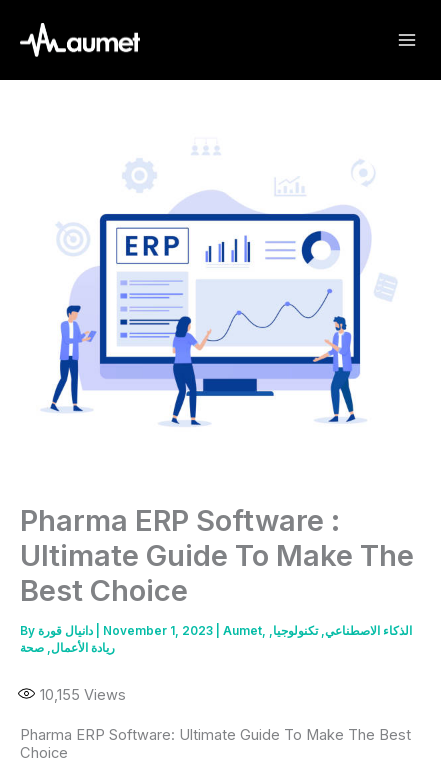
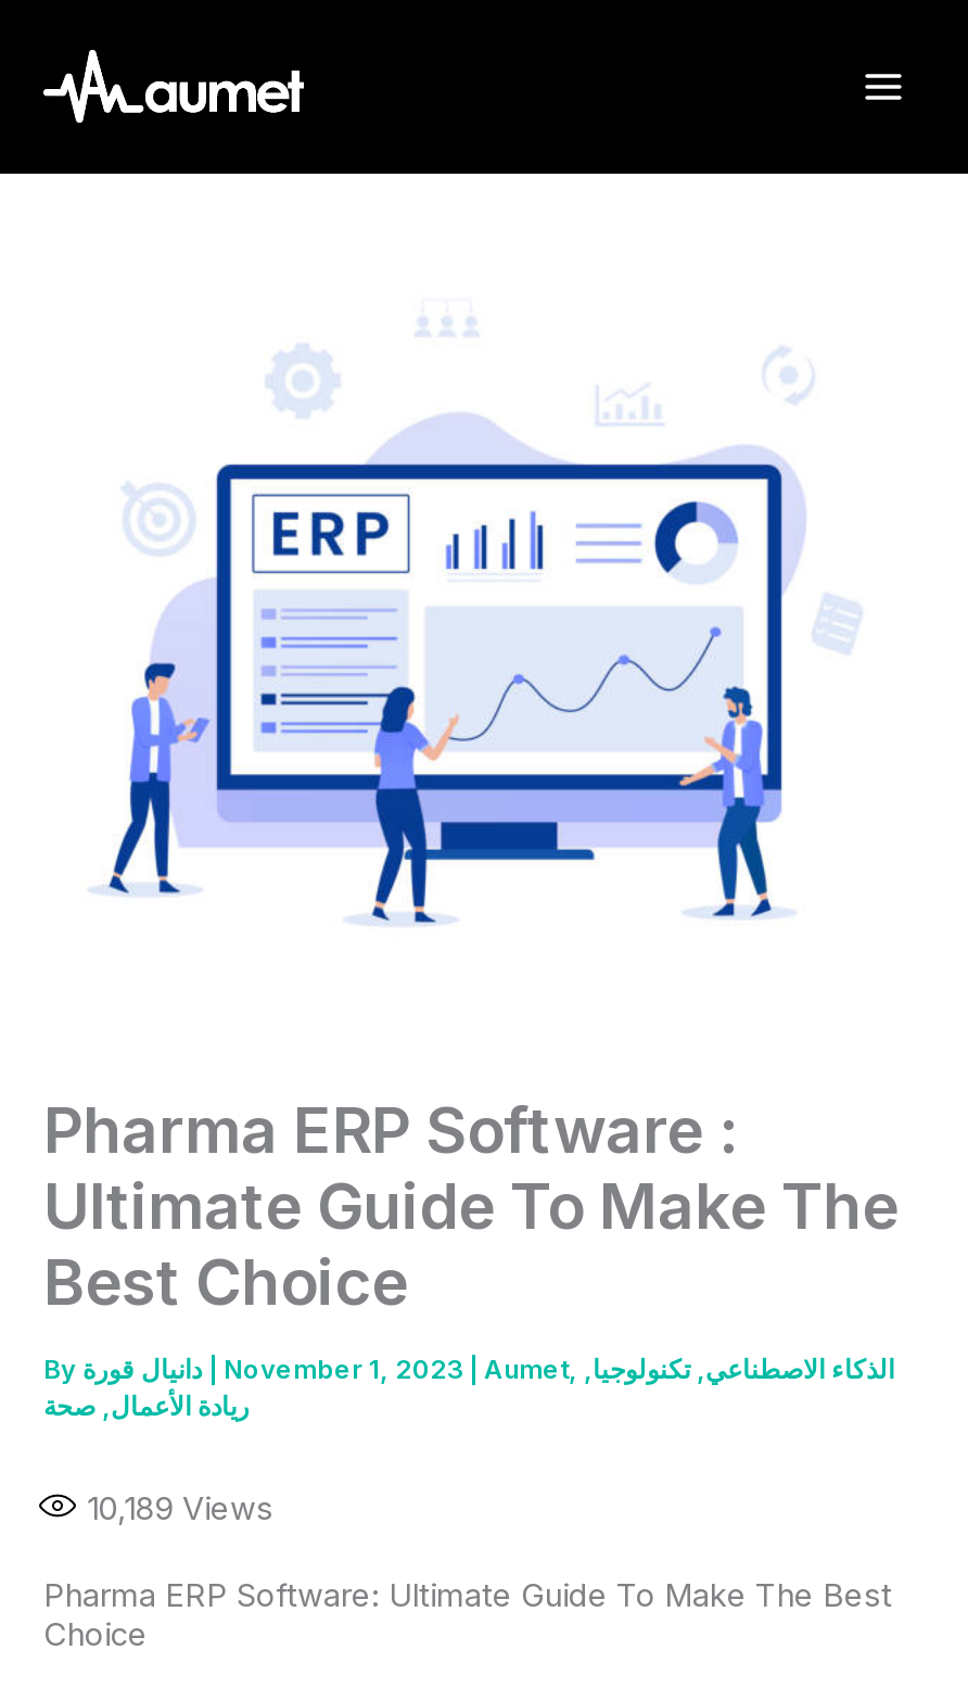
[40,686,126,704] 10,155 Views -> [87,1490,273,1529] 10,189 Views

